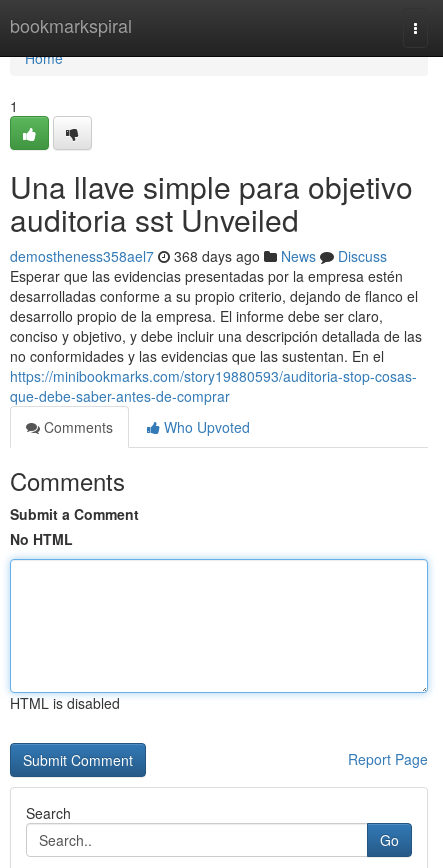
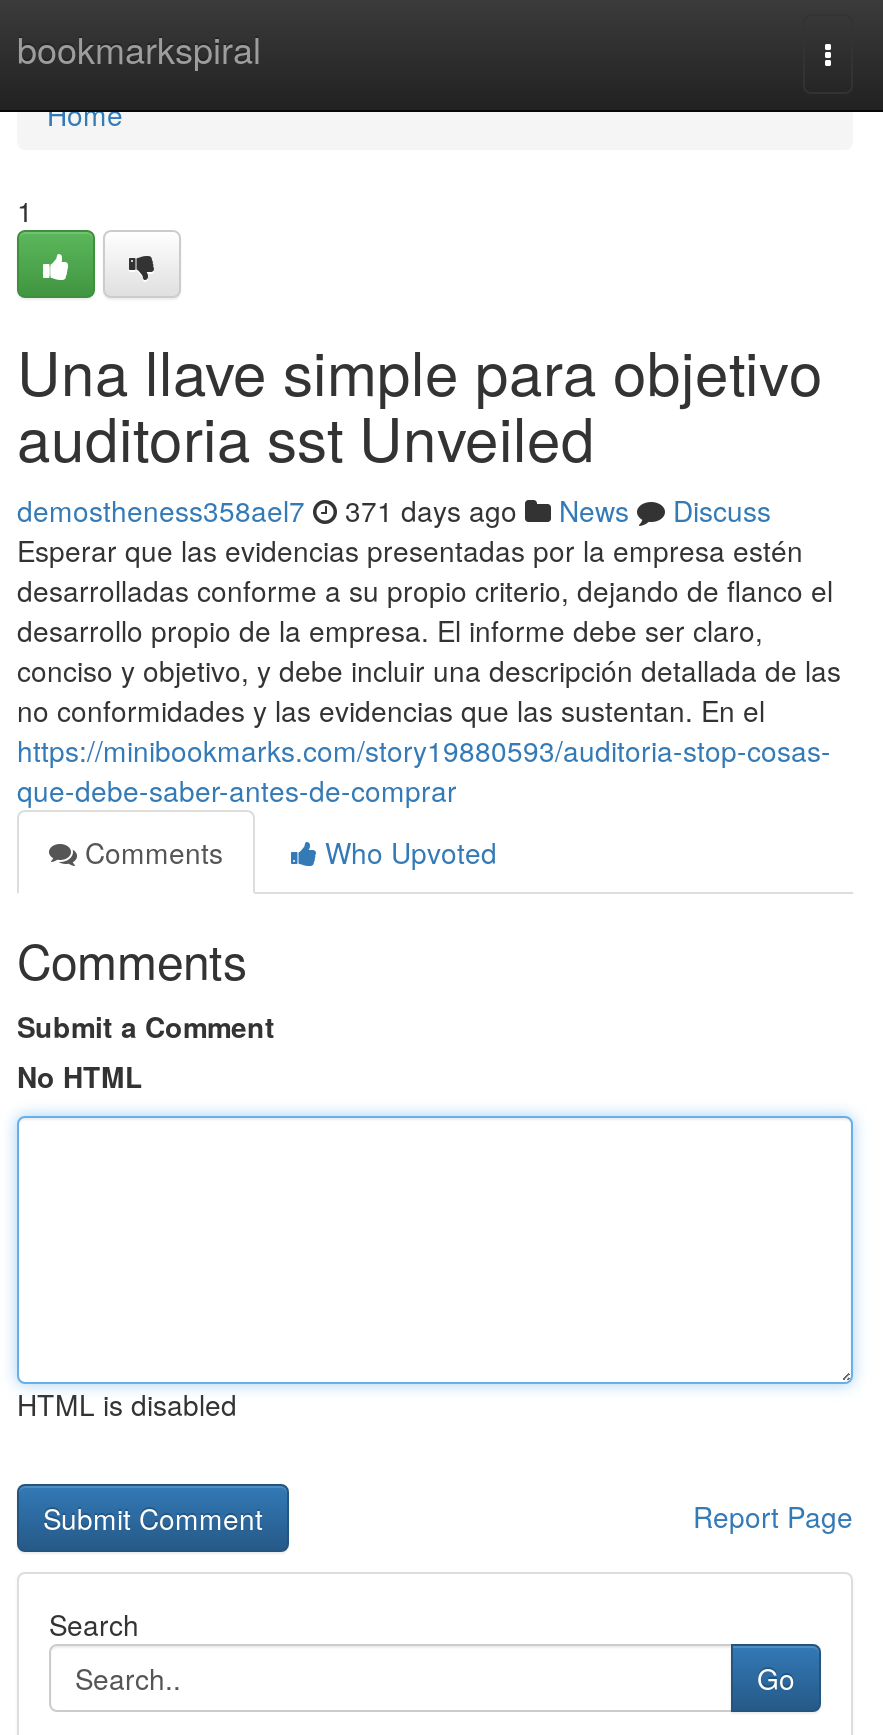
[10,246,387,266] demostheness358ael7 368 days ago News Discuss -> [17,490,771,530] demostheness358ael7 371 days ago News Discuss

